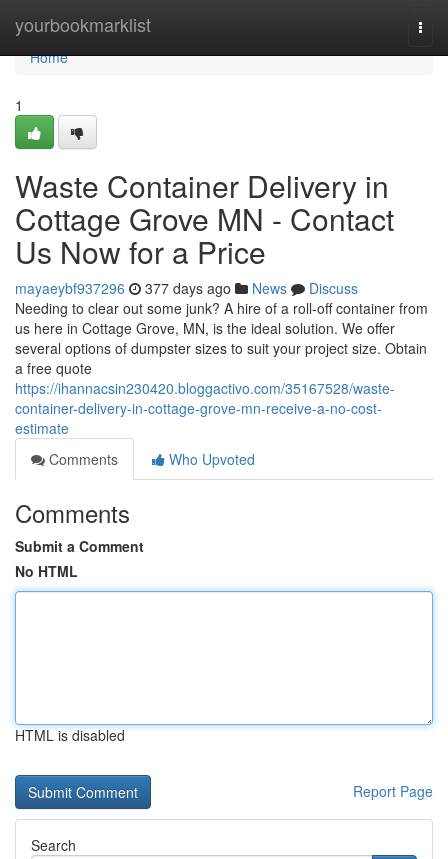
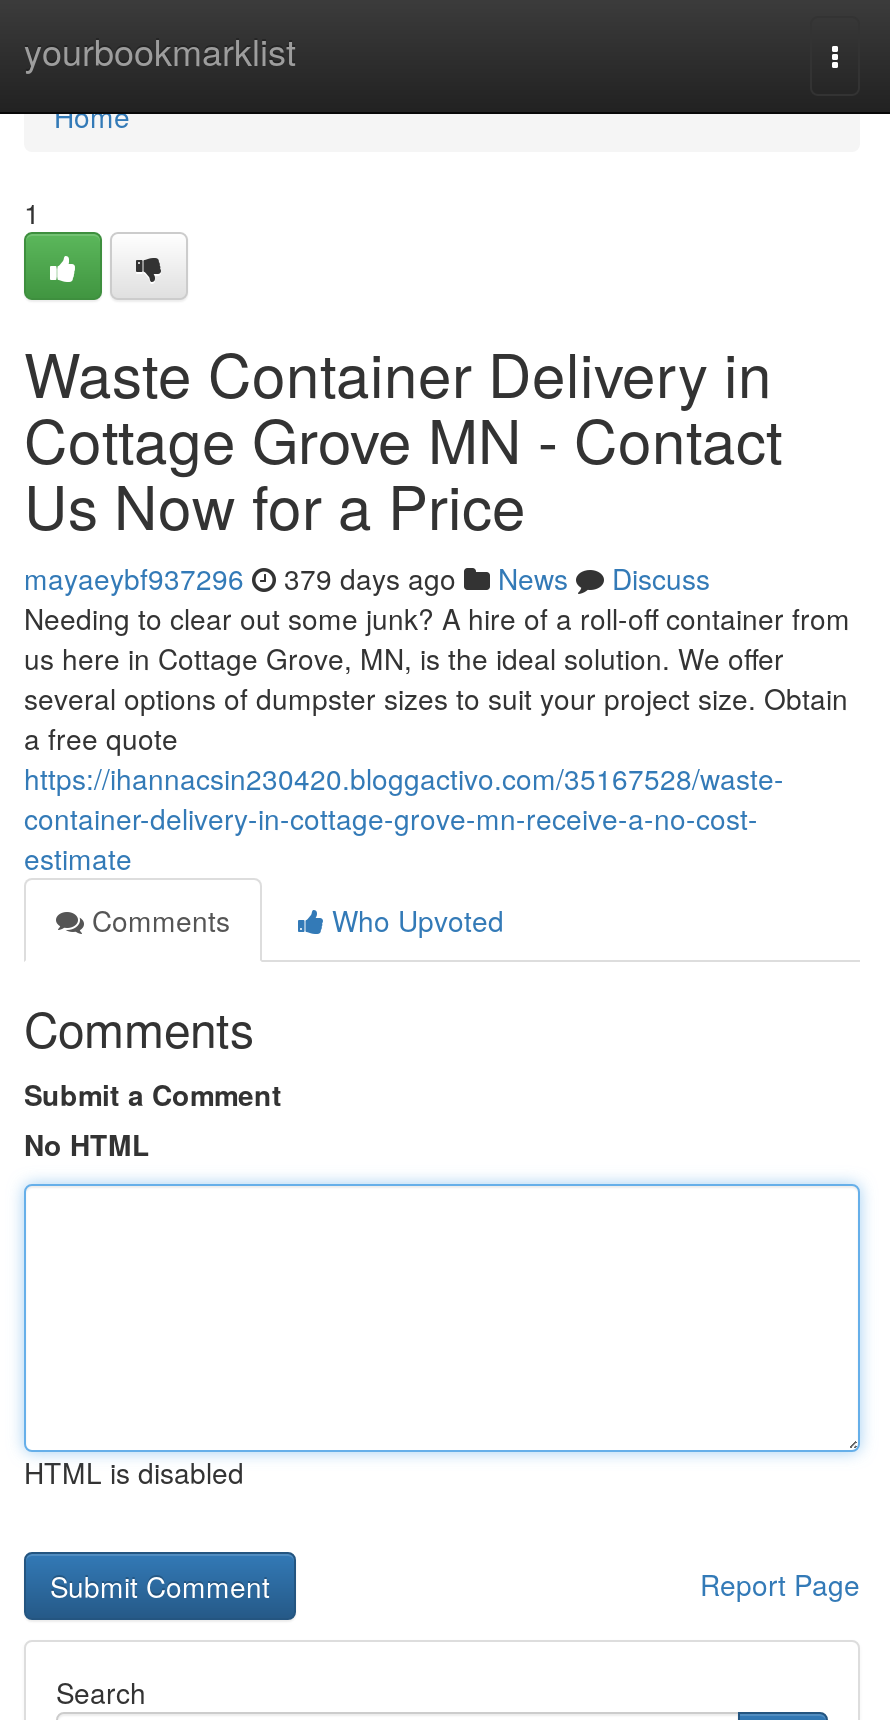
[15,278,358,298] mayaeybf937296 377 days ago News Discuss -> [24,558,710,598] mayaeybf937296 379 days ago News Discuss

